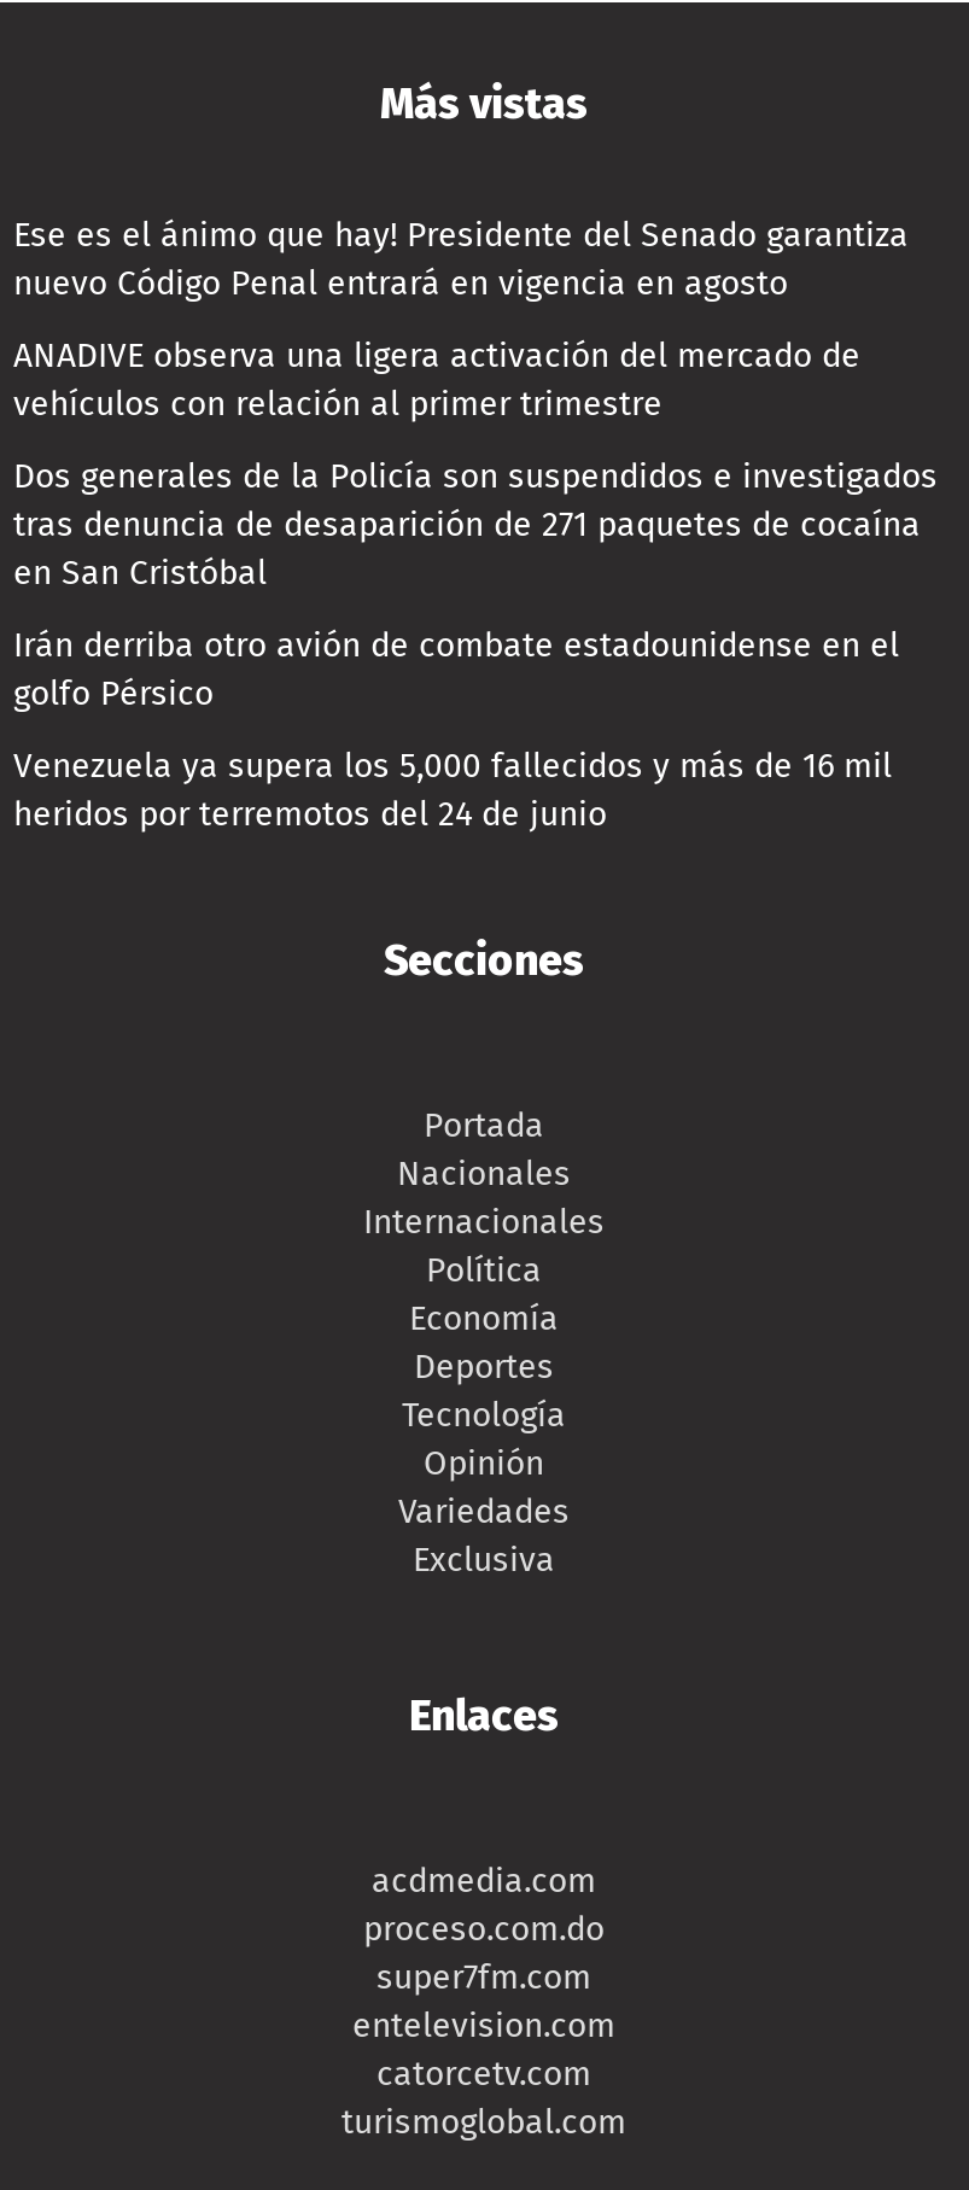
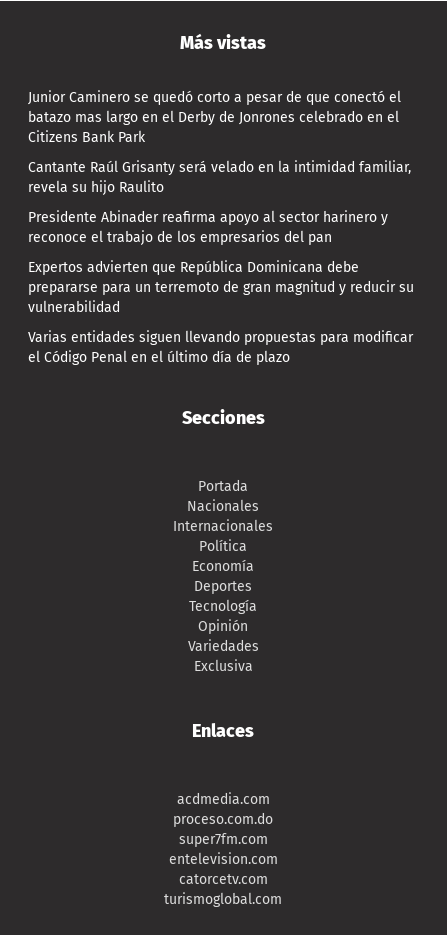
[13,215,909,305] Ese es el ánimo que hay! Presidente del Senado garantiza | nuevo Código Penal entrará en vigencia en agosto -> [28,89,401,146] Junior Caminero se quedó corto a pesar de que conectó el | batazo mas largo en el Derby de Jonrones celebrado en el | Citizens Bank Park
[13,336,860,425] ANADIVE observa una ligera activación del mercado de | vehículos con relación al primer trimestre -> [28,159,411,196] Cantante Raúl Grisanty será velado en la intimidad familiar, | revela su hijo Raulito
[13,457,938,594] Dos generales de la Policía son suspendidos e investigados | tras denuncia de desaparición de 271 paquetes de cocaína | en San Cristóbal -> [28,209,388,246] Presidente Abinader reafirma apoyo al sector harinero y | reconoce el trabajo de los empresarios del pan
[13,626,899,715] Irán derriba otro avión de combate estadounidense en el | golfo Pérsico -> [28,259,414,316] Expertos advierten que República Dominicana debe | prepararse para un terremoto de gran magnitud y reducir su | vulnerabilidad
[13,746,892,835] Venezuela ya supera los 5,000 fallecidos y más de 16 mil | heridos por terremotos del 24 de junio -> [28,329,413,366] Varias entidades siguen llevando propuestas para modificar | el Código Penal en el último día de plazo

